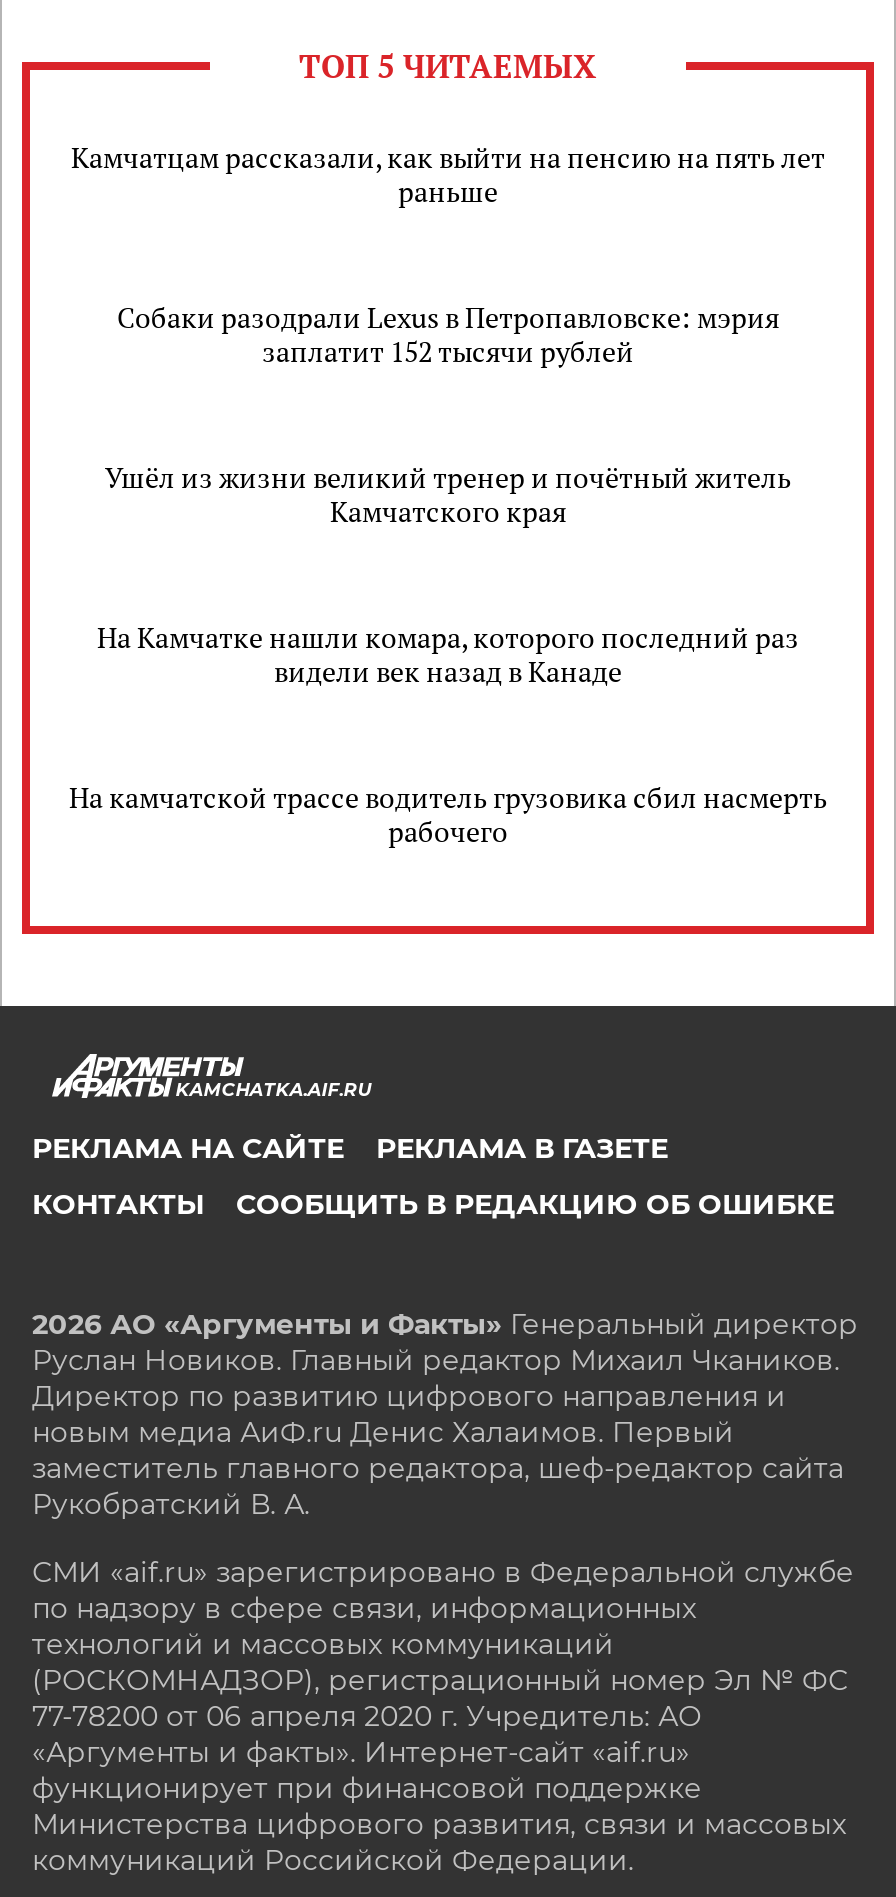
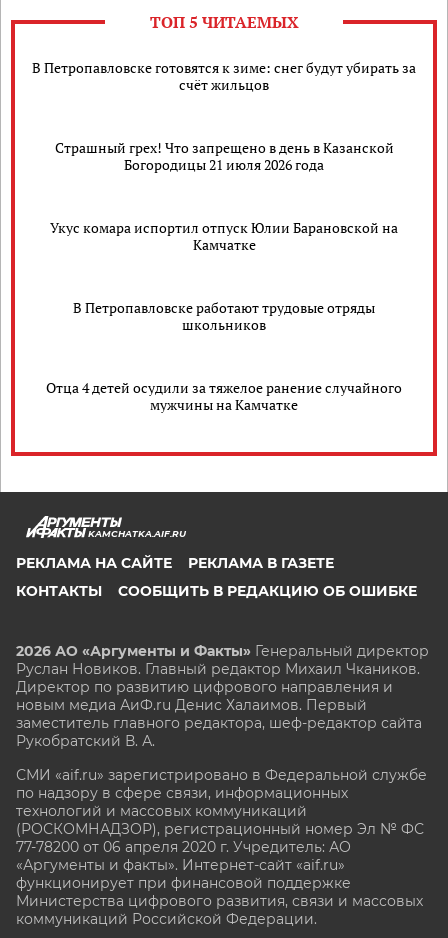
[71,138,825,210] Камчатцам рассказали, как выйти на пенсию на пять лет | раньше -> [32,58,416,94] В Петропавловске готовятся к зиме: снег будут убирать за | счёт жильцов
[117,298,779,370] Собаки разодрали Lexus в Петропавловске: мэрия | заплатит 152 тысячи рублей -> [54,138,393,174] Страшный грех! Что запрещено в день в Казанской | Богородицы 21 июля 2026 года
[105,458,791,530] Ушёл из жизни великий тренер и почётный житель | Камчатского края -> [50,218,398,254] Укус комара испортил отпуск Юлии Барановской на | Камчатке
[97,618,799,690] На Камчатке нашли комара, которого последний раз | видели век назад в Канаде -> [73,298,375,334] В Петропавловске работают трудовые отряды | школьников
[69,778,827,850] На камчатской трассе водитель грузовика сбил насмерть | рабочего -> [46,378,402,414] Отца 4 детей осудили за тяжелое ранение случайного | мужчины на Камчатке

